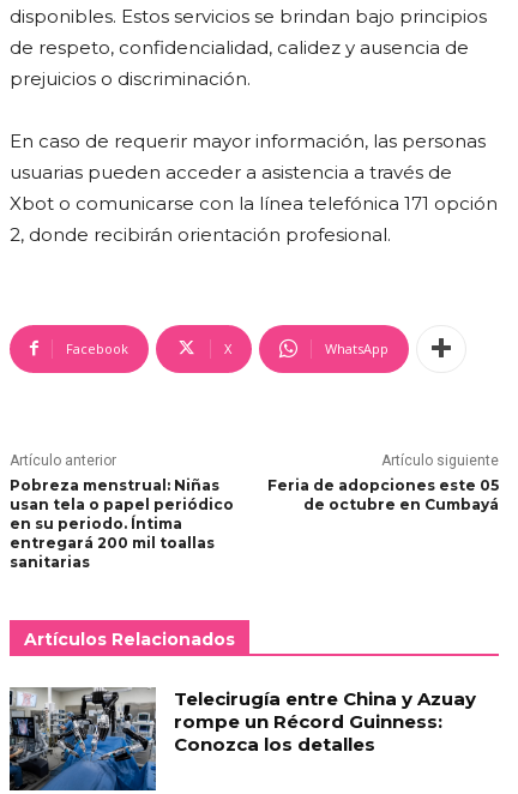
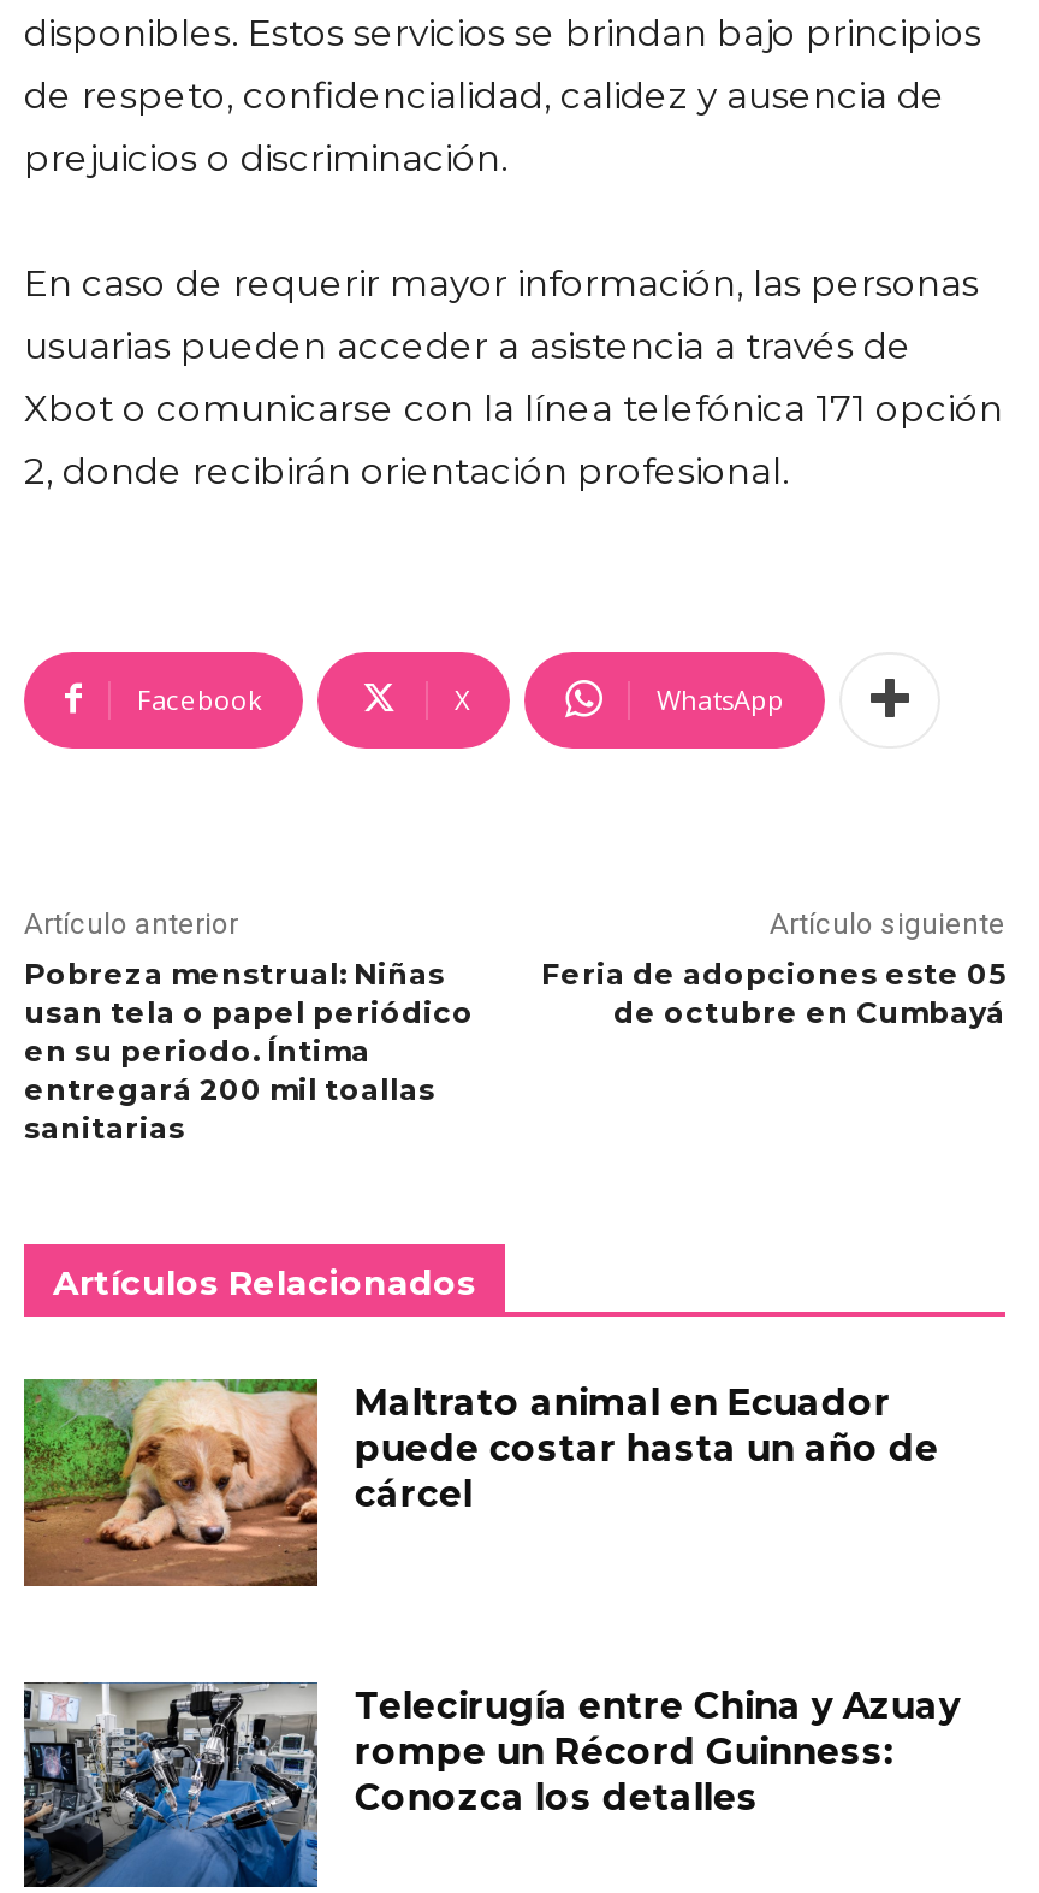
none -> [22,1379,939,1591] [image] | Maltrato animal en Ecuador | puede costar hasta un año de | cárcel

